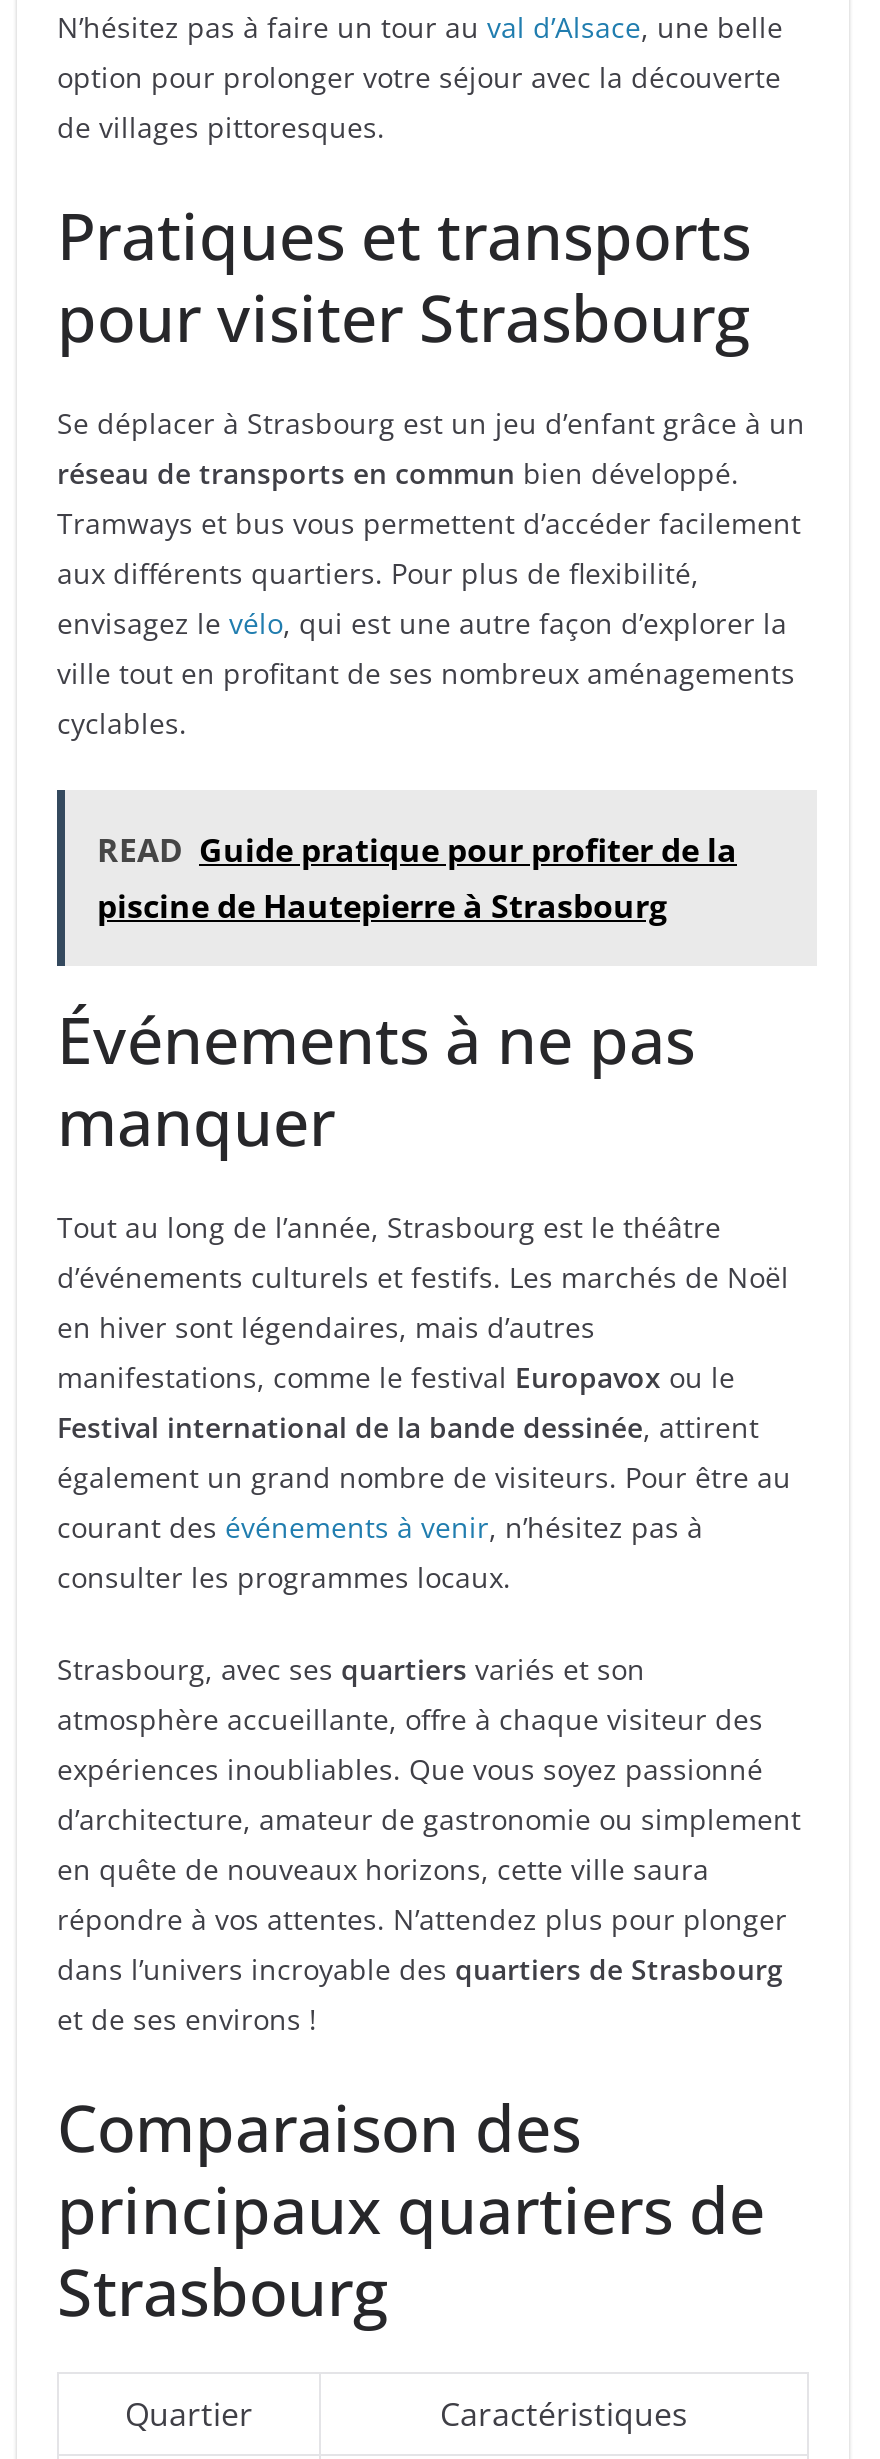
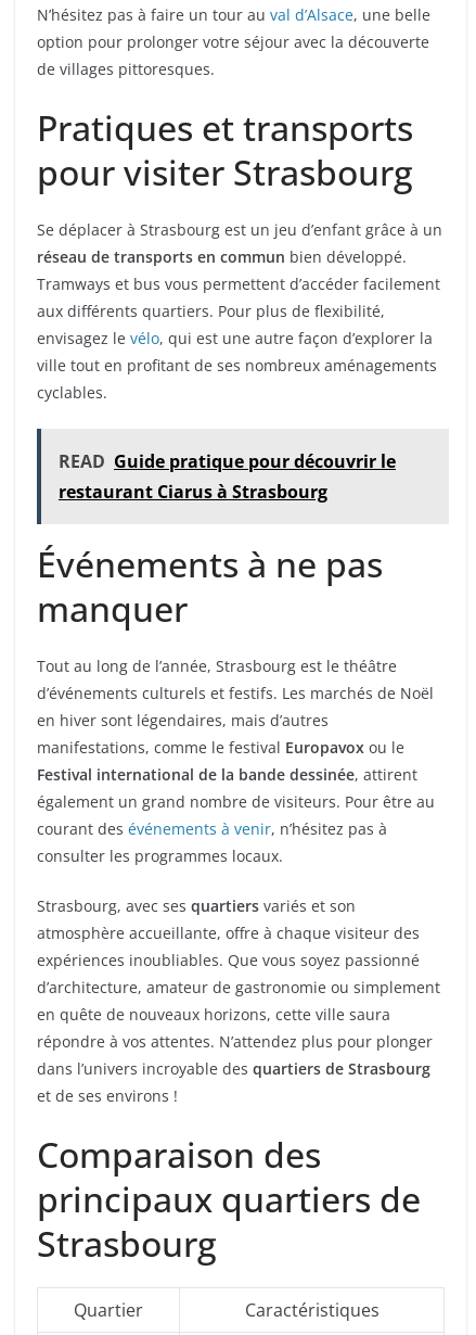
[97,829,737,929] READ Guide pratique pour profiter de la | piscine de Hautepierre à Strasbourg -> [59,450,396,504] READ Guide pratique pour découvrir le | restaurant Ciarus à Strasbourg

